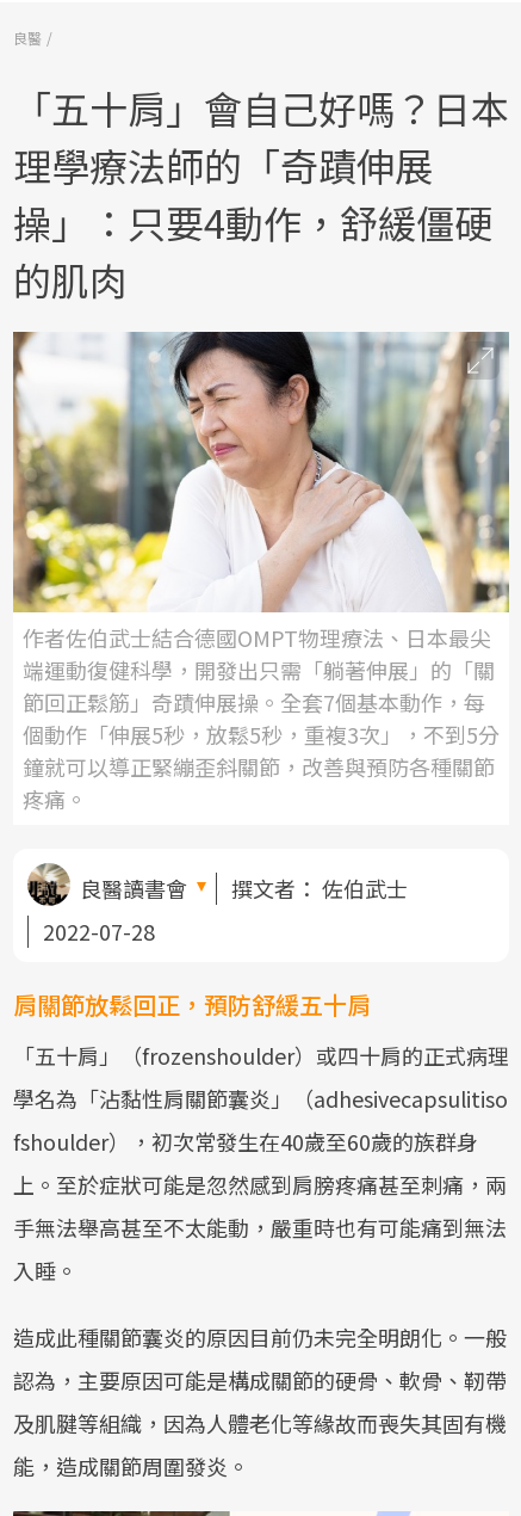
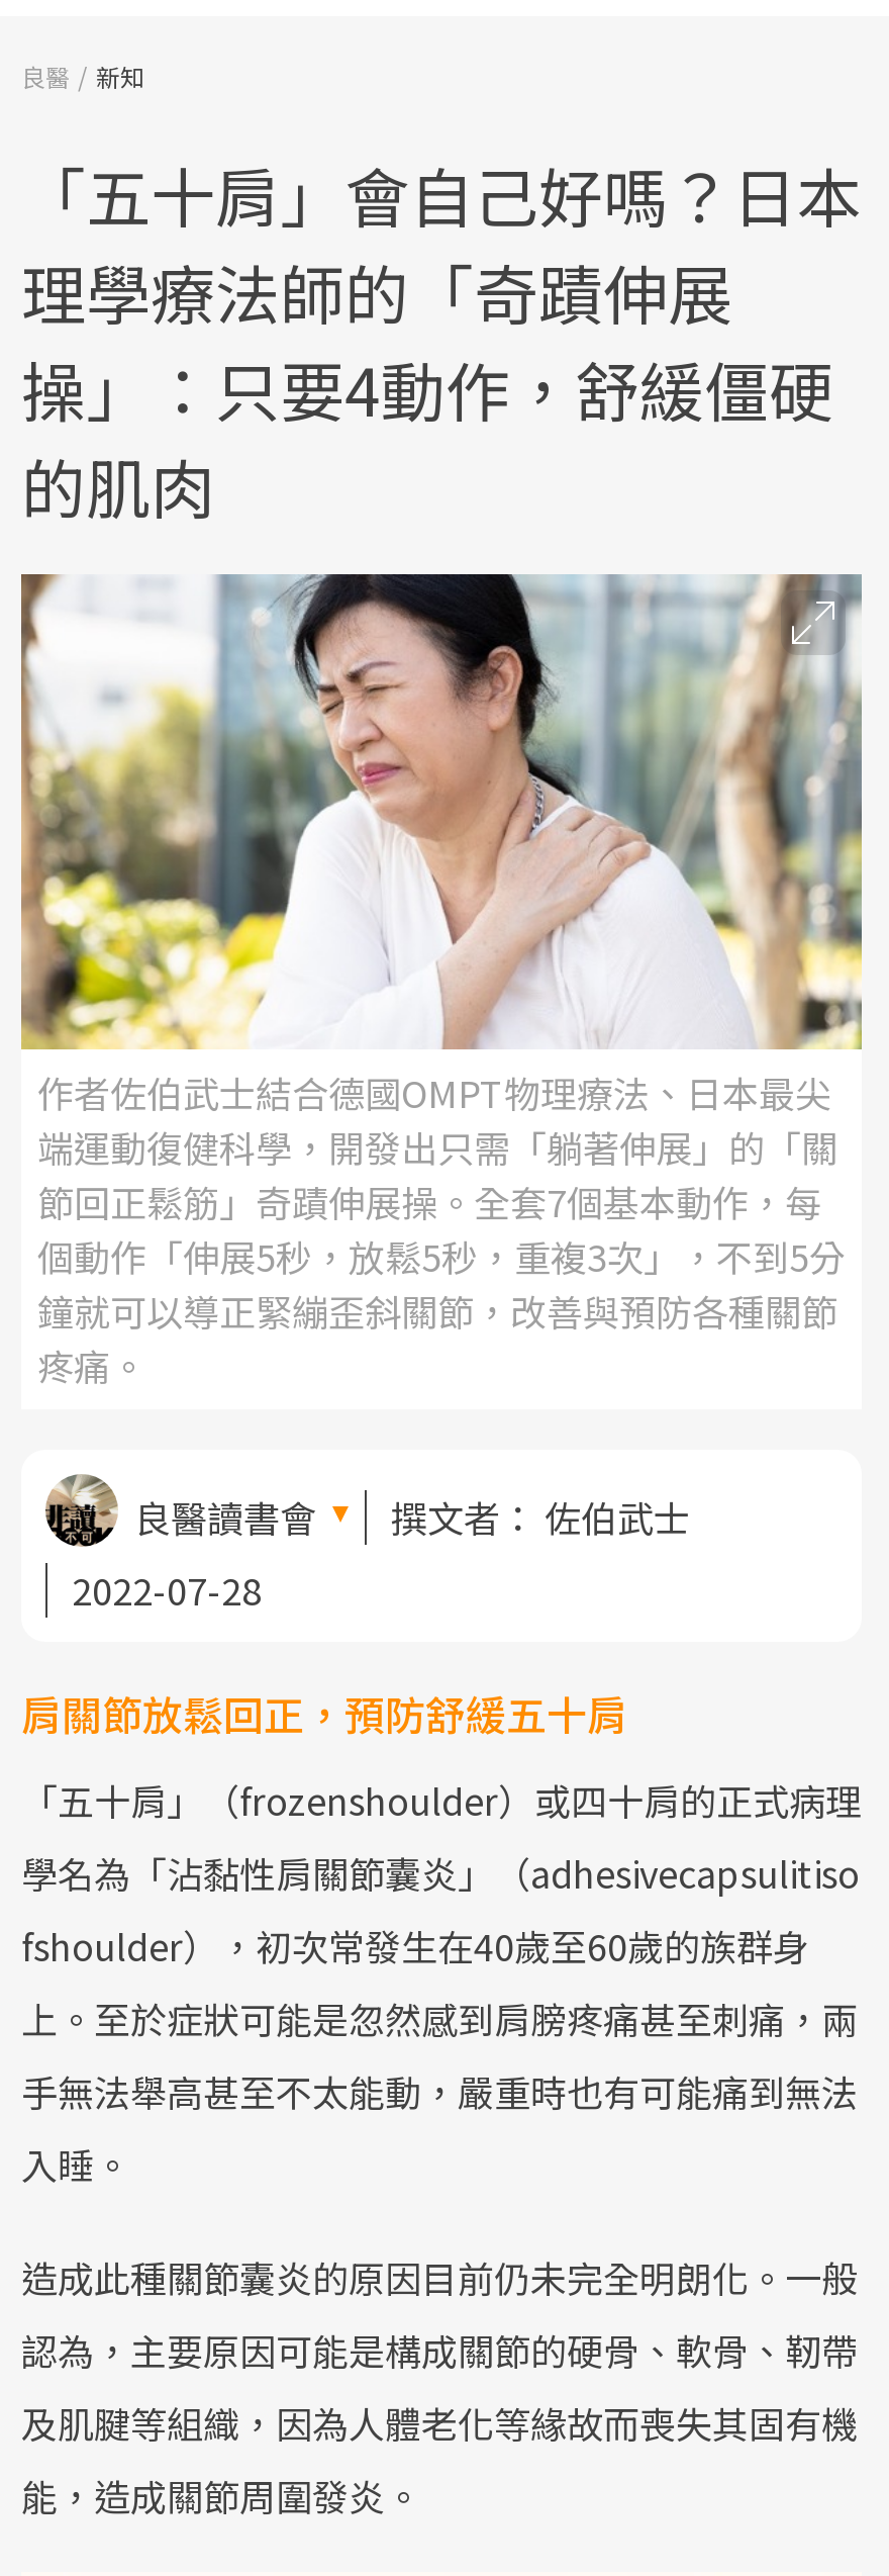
none -> [96,58,144,92] 新知

